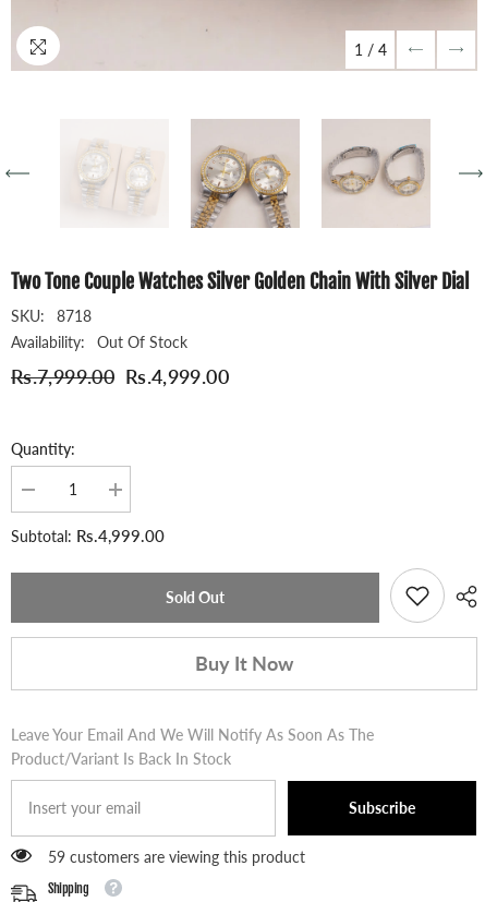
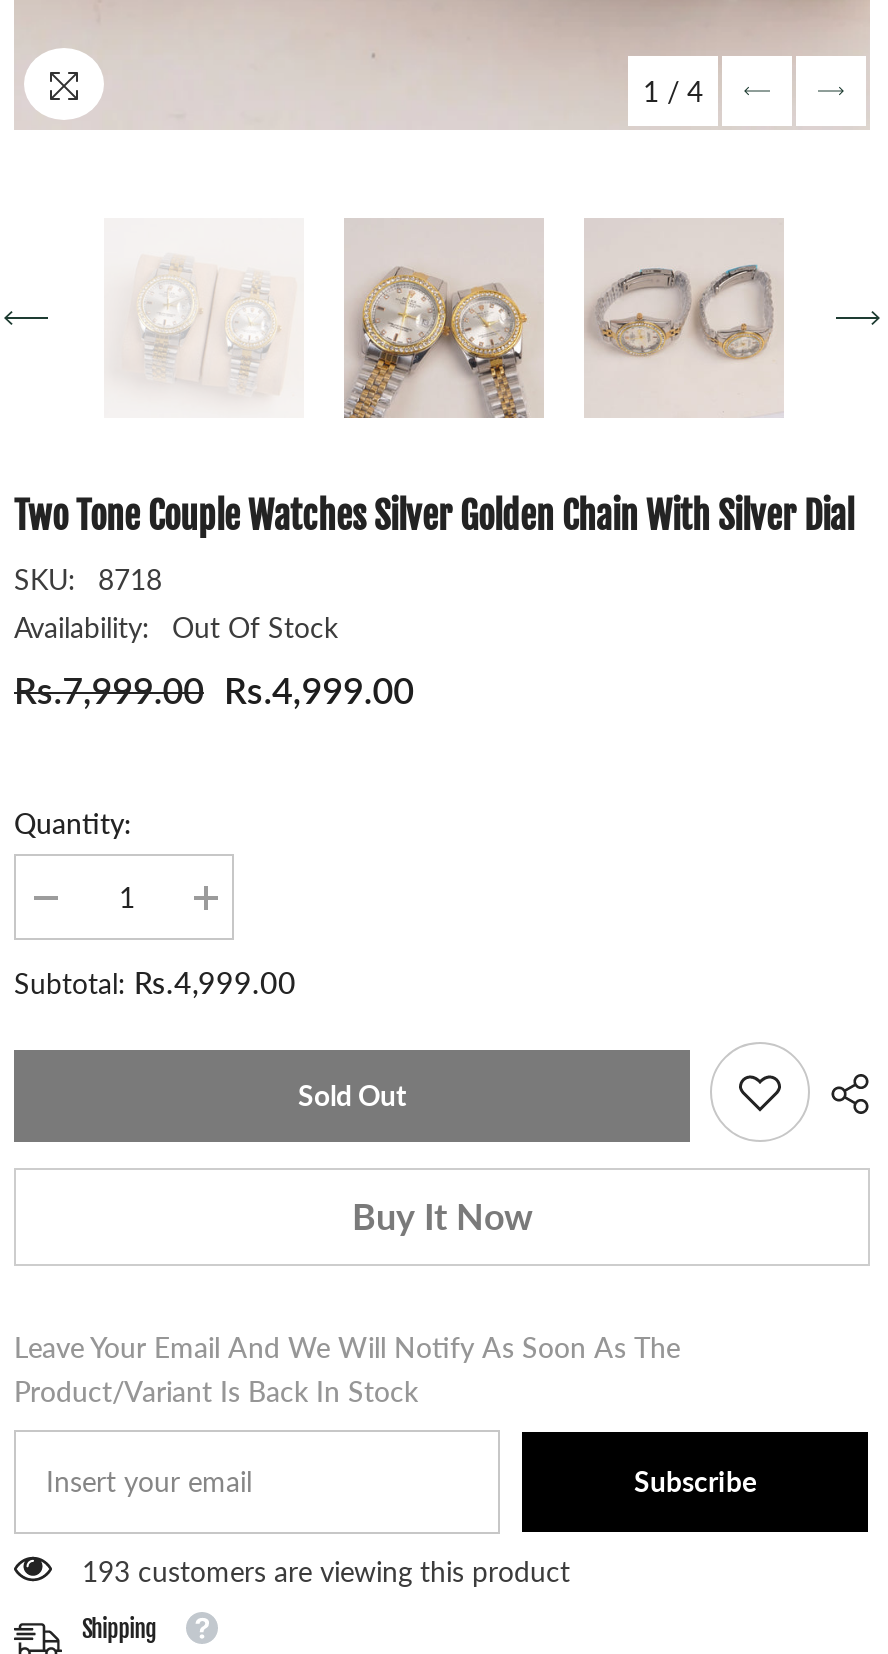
[48,847,305,866] 59 customers are viewing this product -> [82,1554,570,1588] 193 customers are viewing this product

